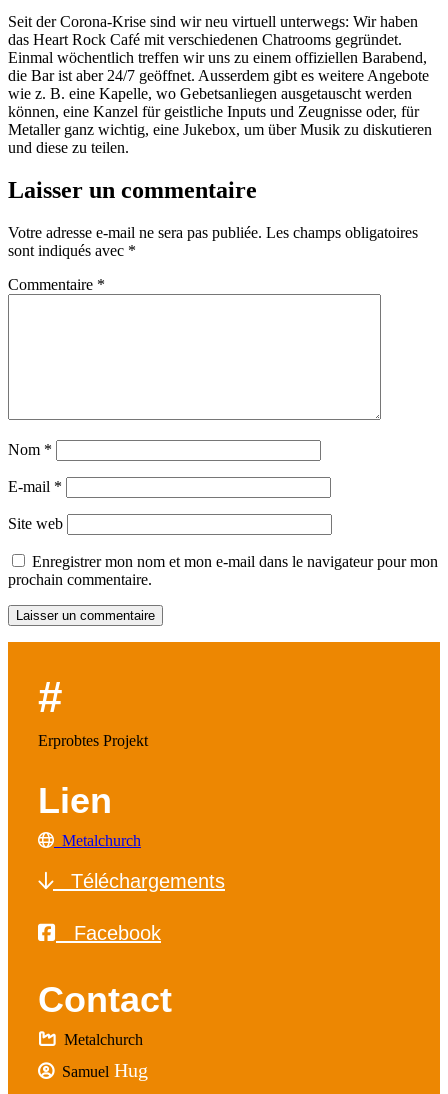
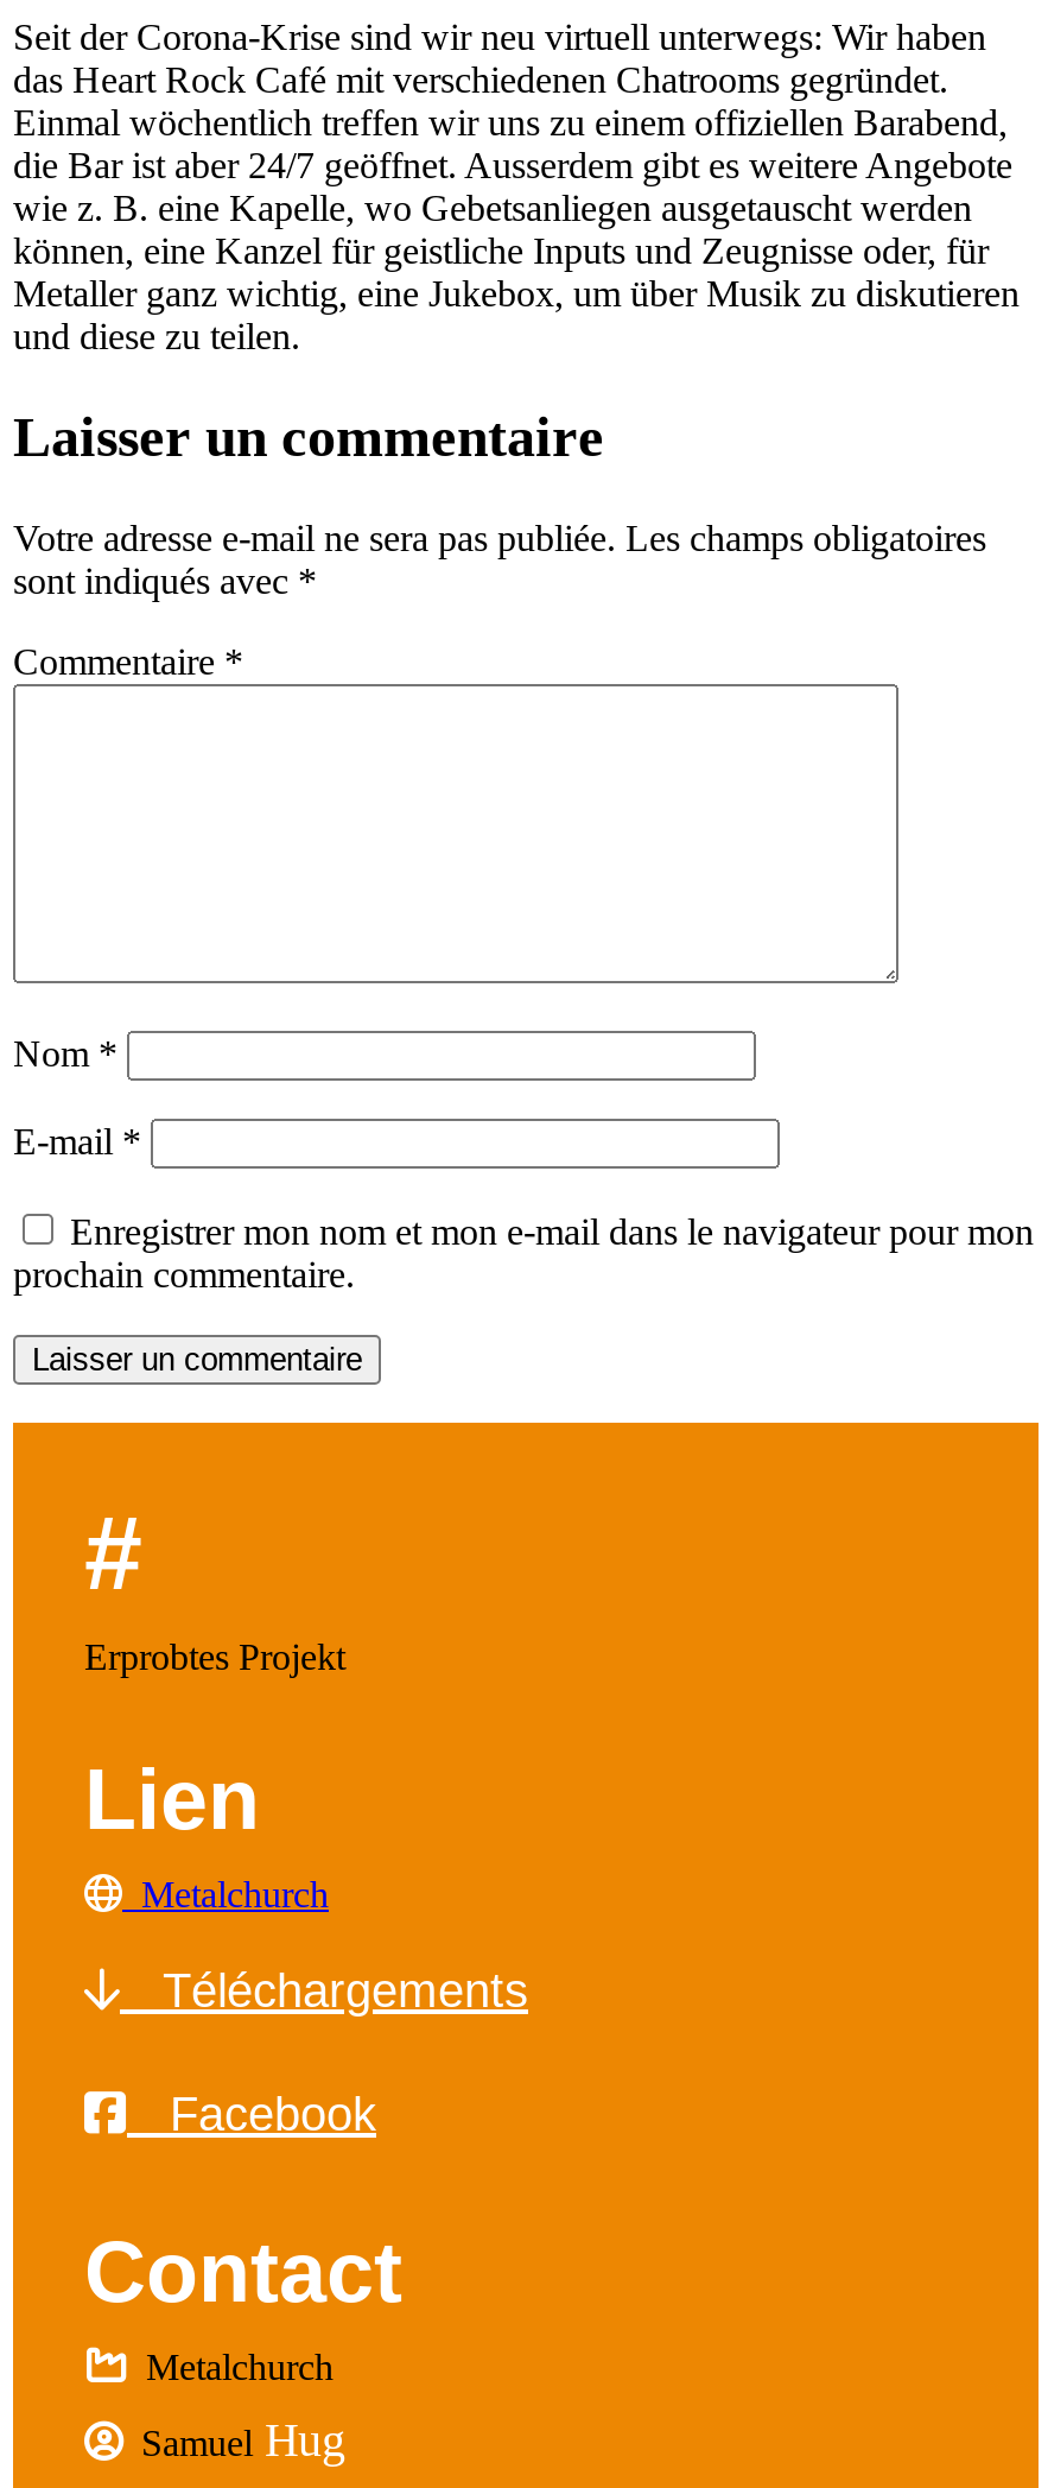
[8,515,63,532] Site web -> none

